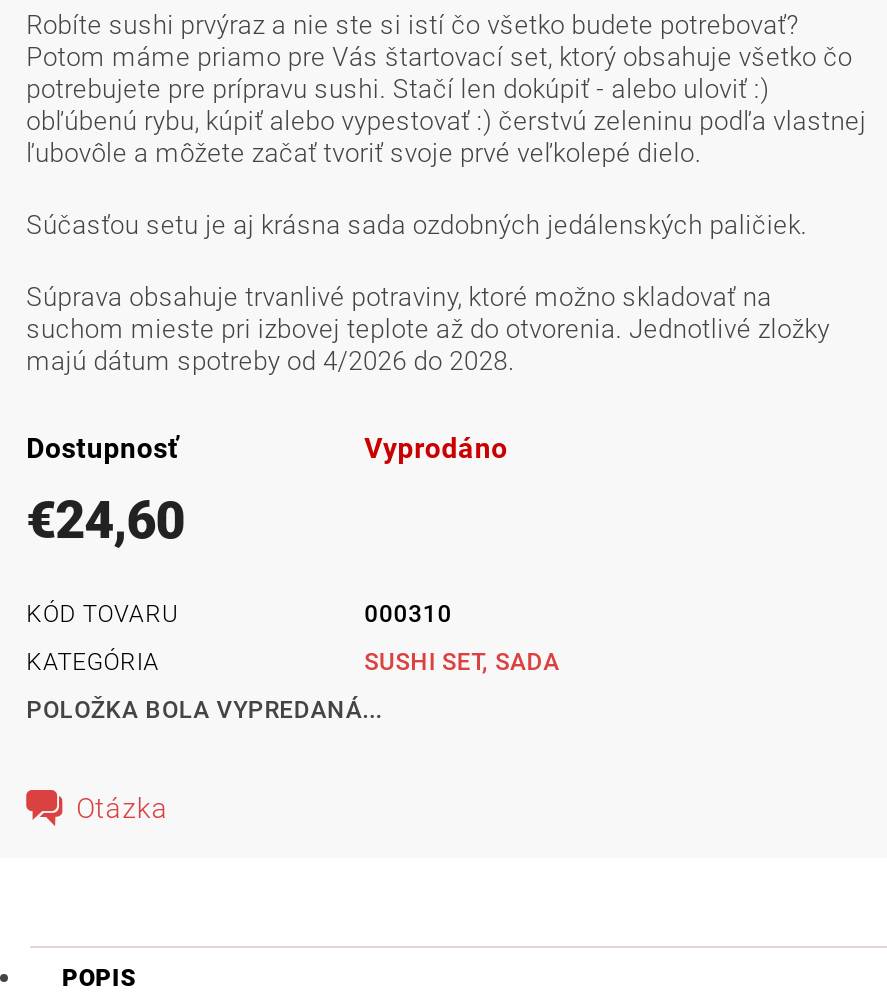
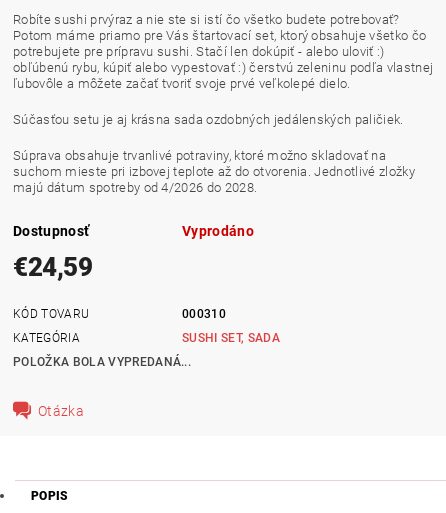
[26,489,184,549] €24,60 -> [13,251,92,281] €24,59

